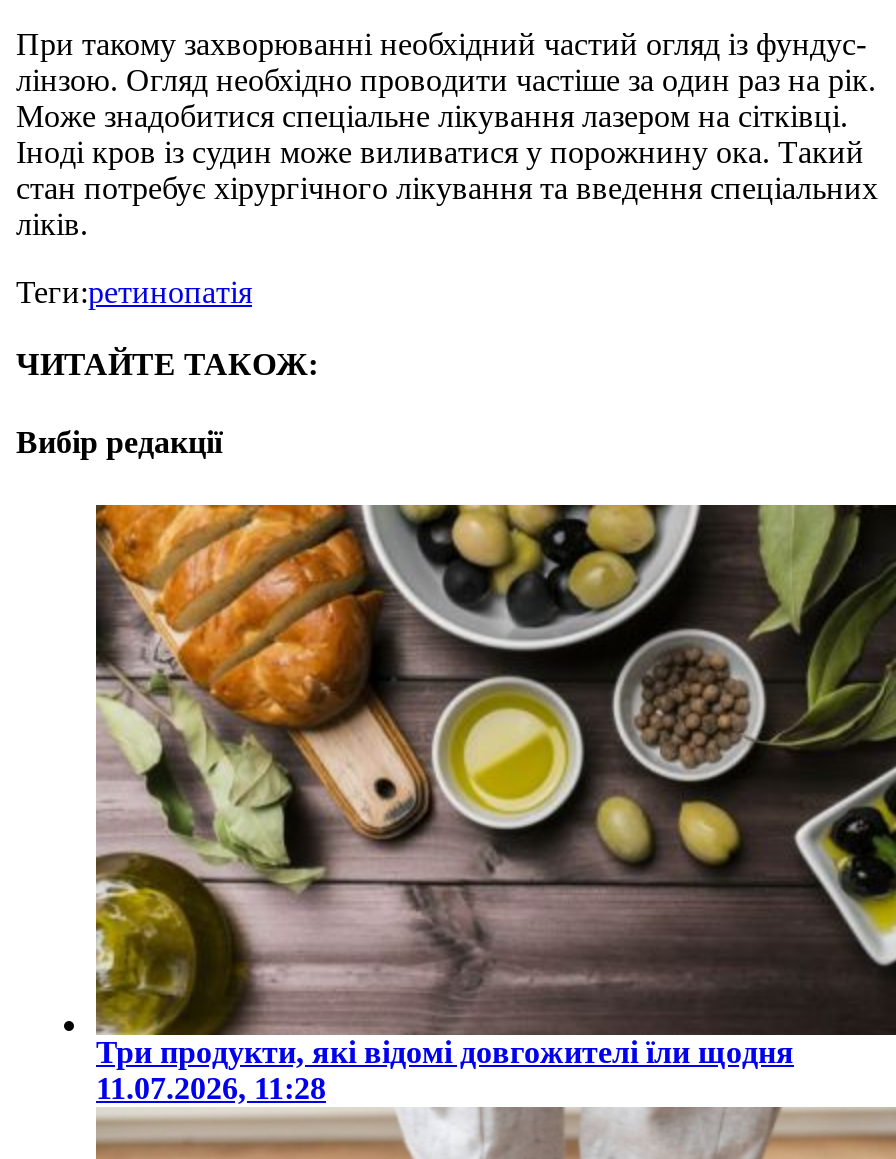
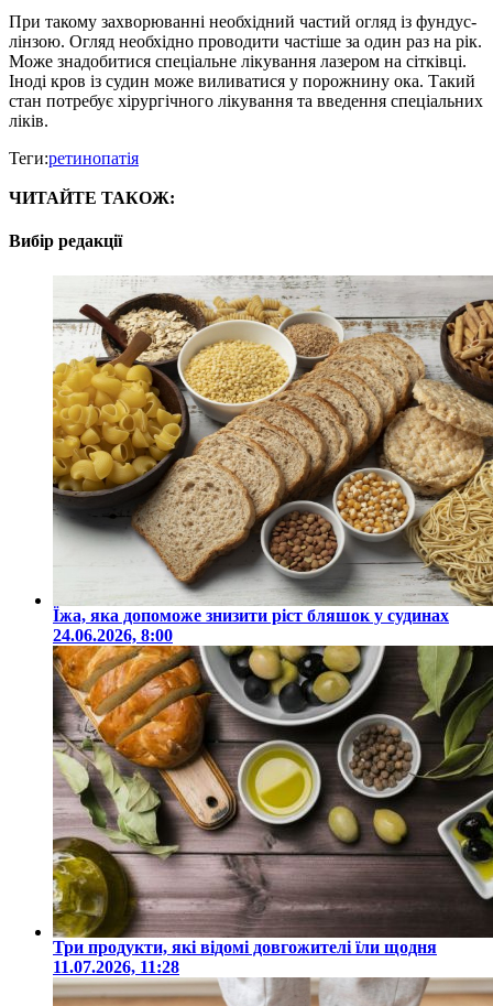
none -> [52,275,490,644] [image] | Їжа, яка допоможе знизити ріст бляшок у судинах | 24.06.2026, 8:00

